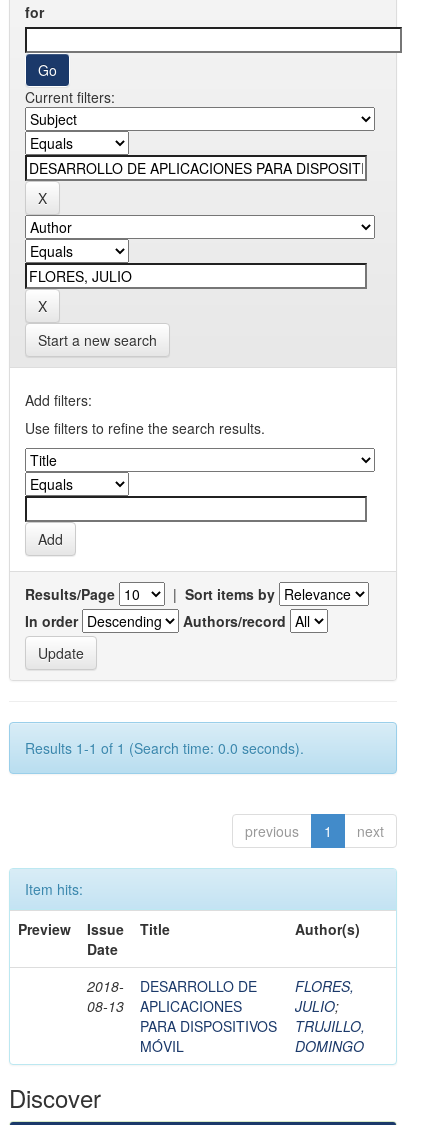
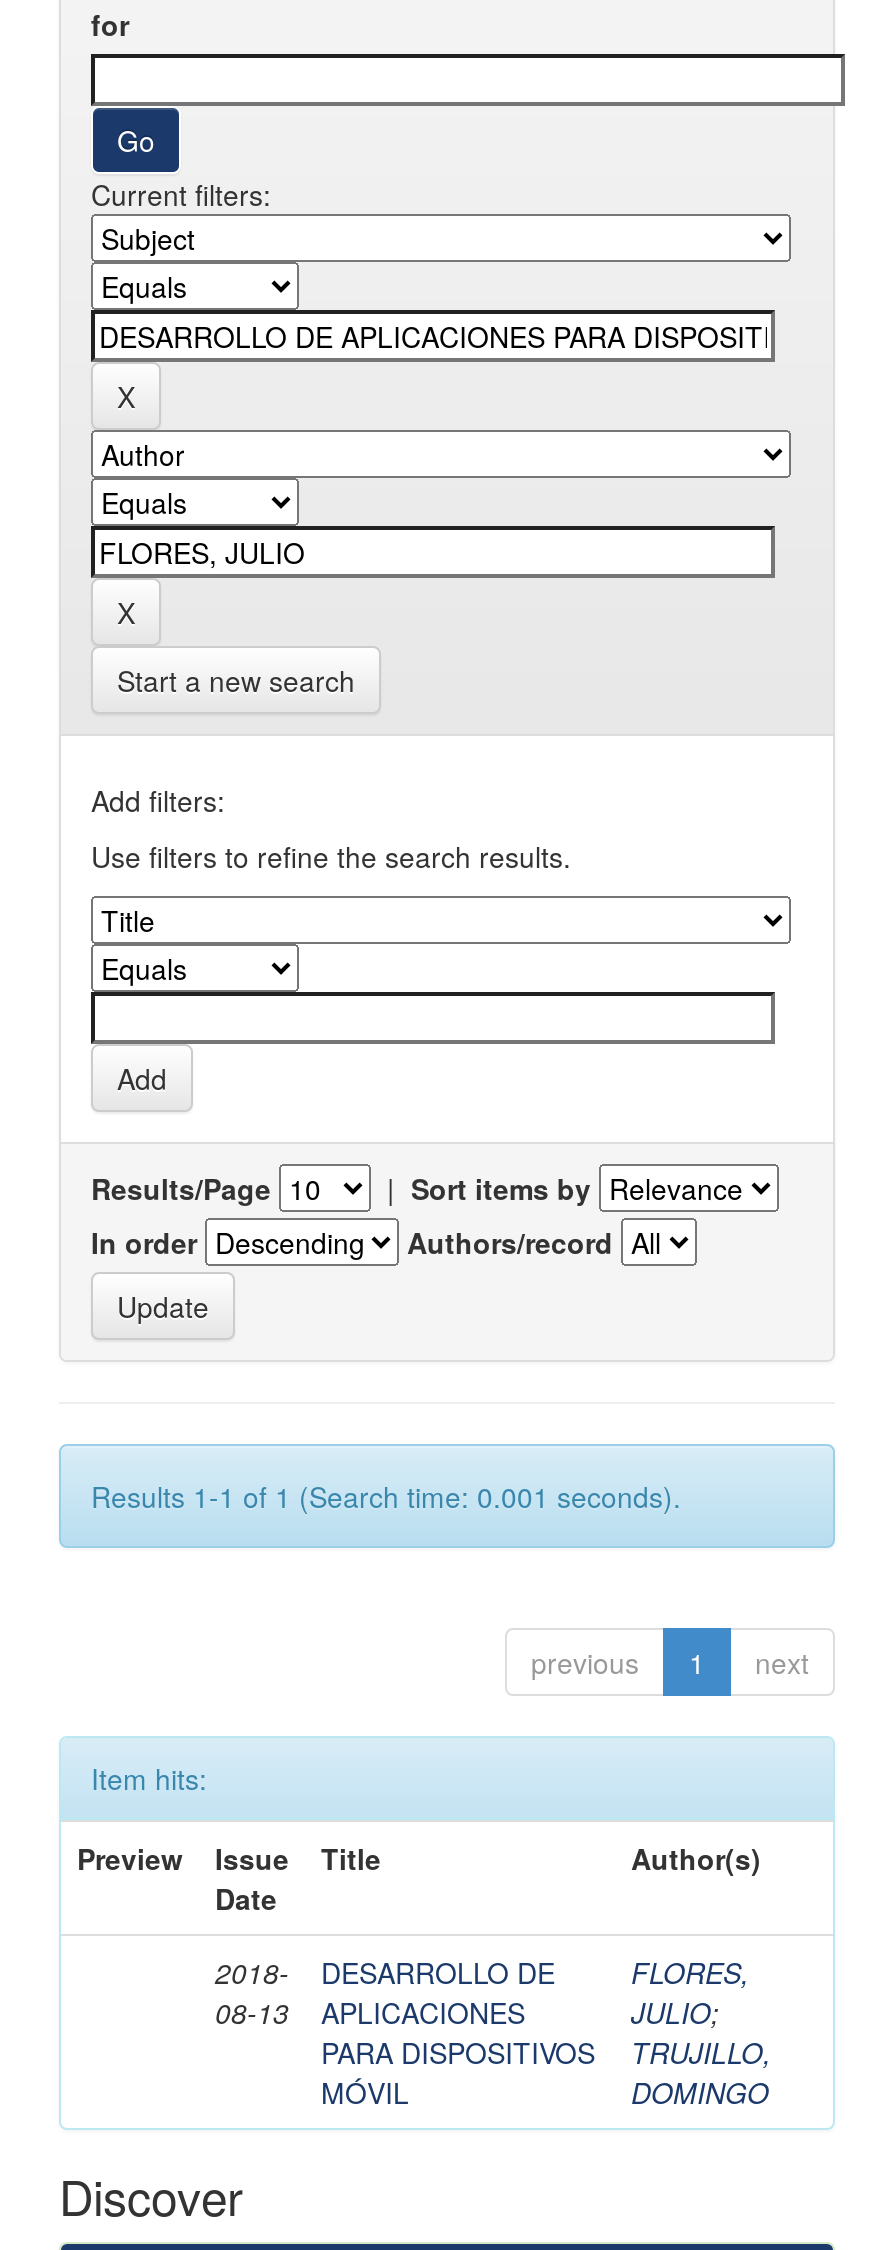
[25,738,304,758] Results 1-1 of 1 (Search time: 0.0 seconds). -> [91,1476,681,1516] Results 1-1 of 1 (Search time: 0.001 seconds).

